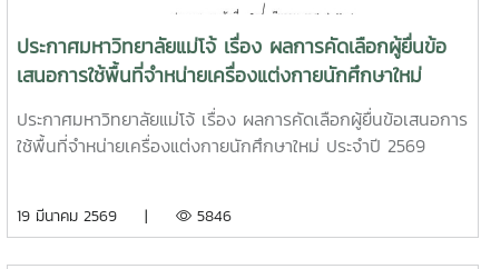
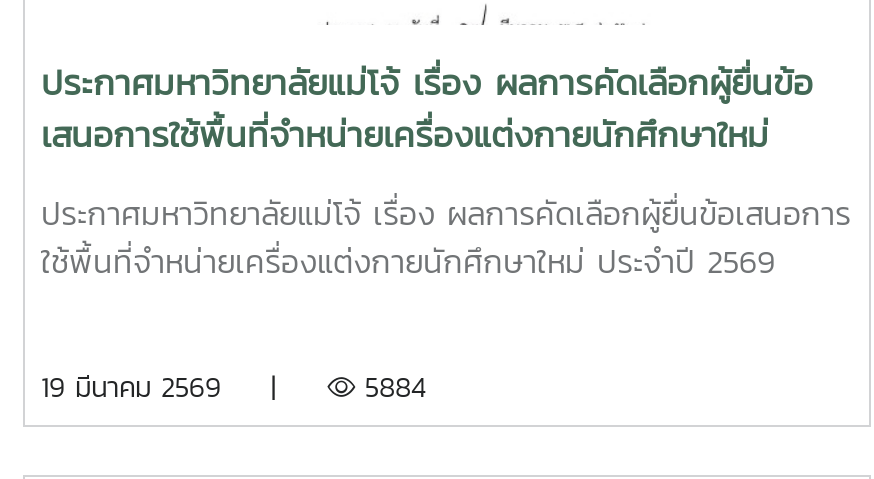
[192,205,232,228] 5846 -> [355,367,427,409] 5884

